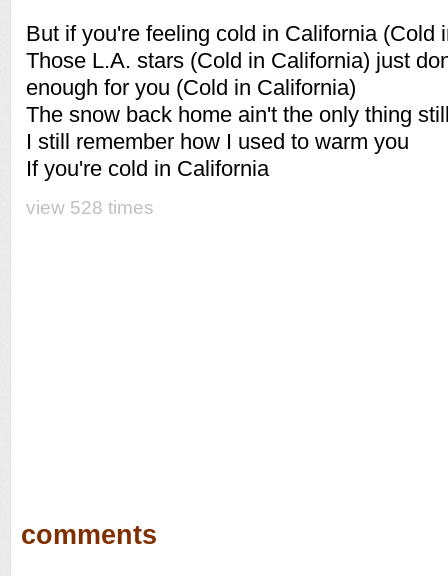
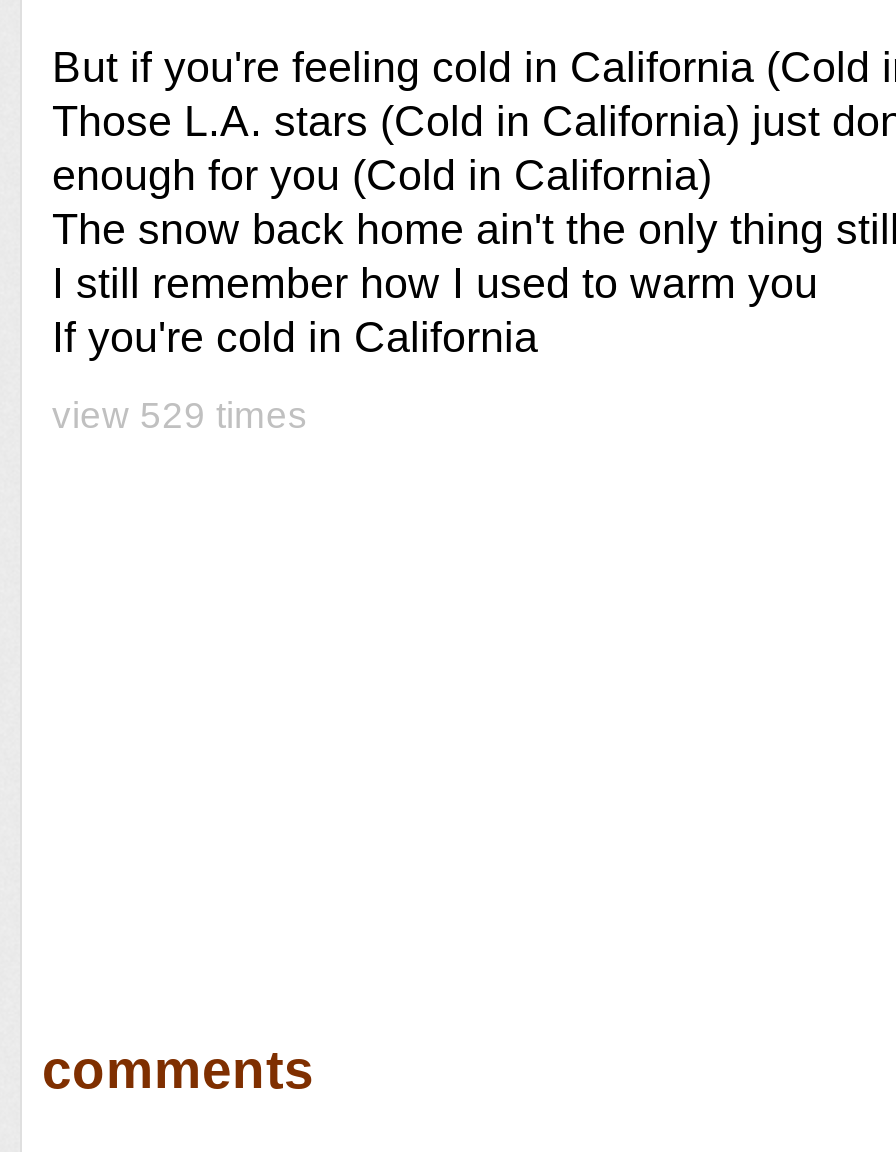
[26,197,154,218] view 528 times -> [52,394,308,436] view 529 times

